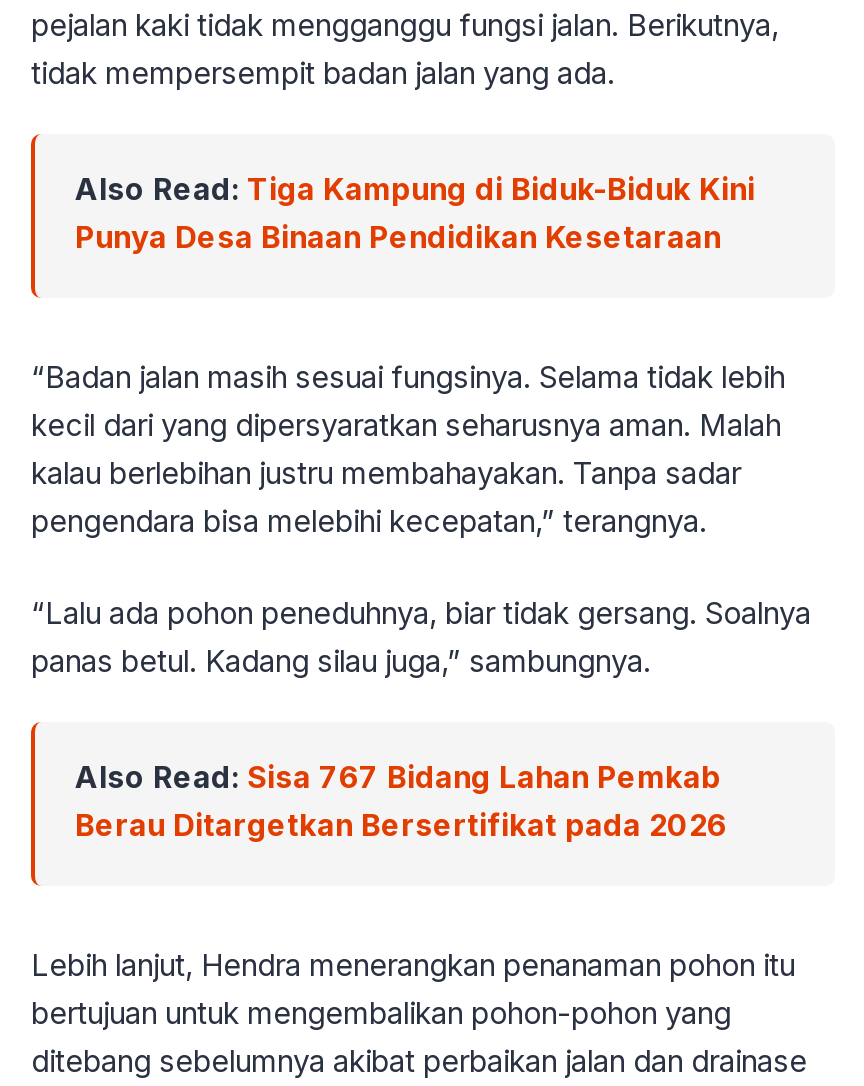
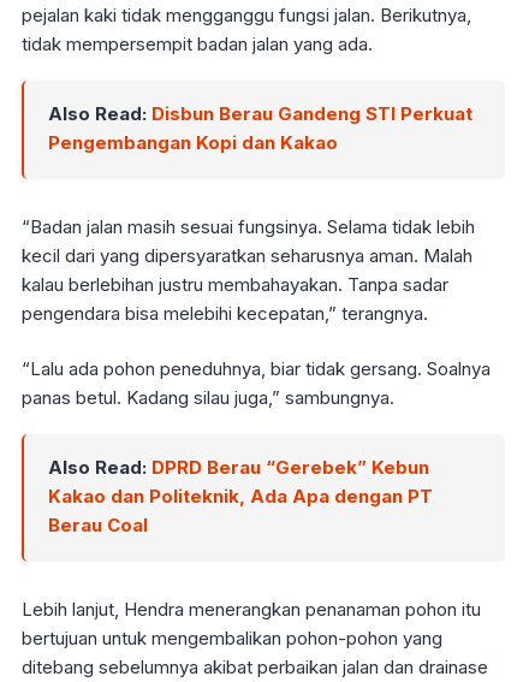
[75,169,755,255] Also Read: Tiga Kampung di Biduk-Biduk Kini | Punya Desa Binaan Pendidikan Kesetaraan -> [48,102,472,153] Also Read: Disbun Berau Gandeng STI Perkuat | Pengembangan Kopi dan Kakao
[75,757,727,843] Also Read: Sisa 767 Bidang Lahan Pemkab | Berau Ditargetkan Bersertifikat pada 2026 -> [48,455,433,536] Also Read: DPRD Berau “Gerebek” Kebun | Kakao dan Politeknik, Ada Apa dengan PT | Berau Coal

